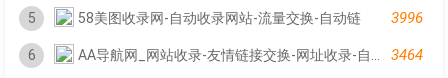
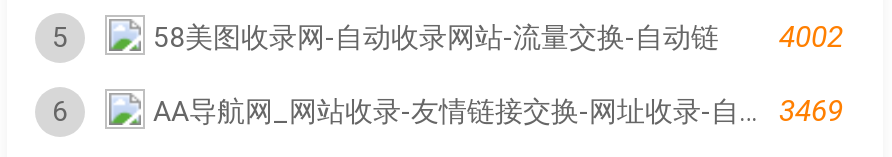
[78,9,423,27] 58美图收录网-自动收录网站-流量交换-自动链 3996 -> [153,19,843,55] 58美图收录网-自动收录网站-流量交换-自动链 4002
[391,46,423,64] 3464 -> [779,93,843,129] 3469

